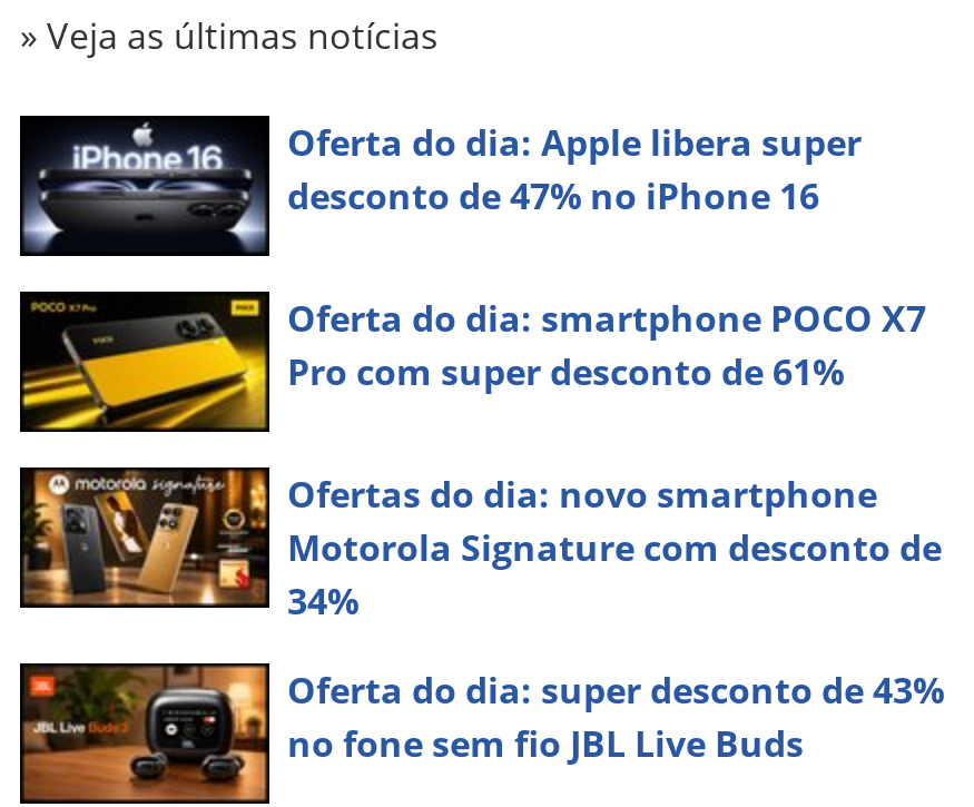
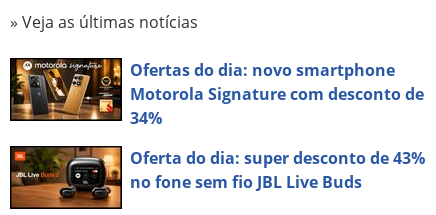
[20,116,926,396] [image] | Oferta do dia: Apple libera super | desconto de 47% no iPhone 16 | Oferta do dia: smartphone POCO X7 | Pro com super desconto de 61% -> none
[18,289,269,434] [image] -> none

